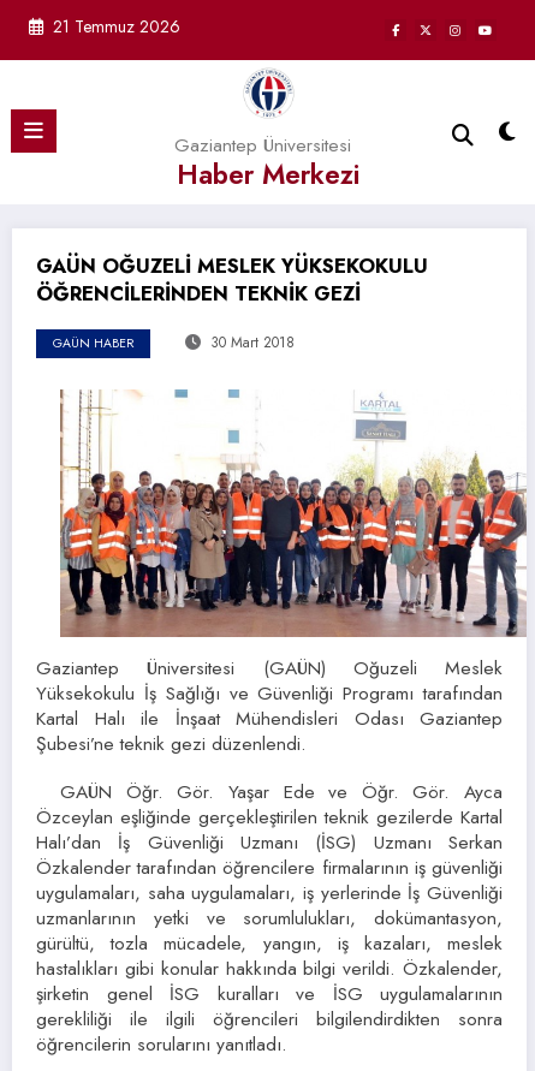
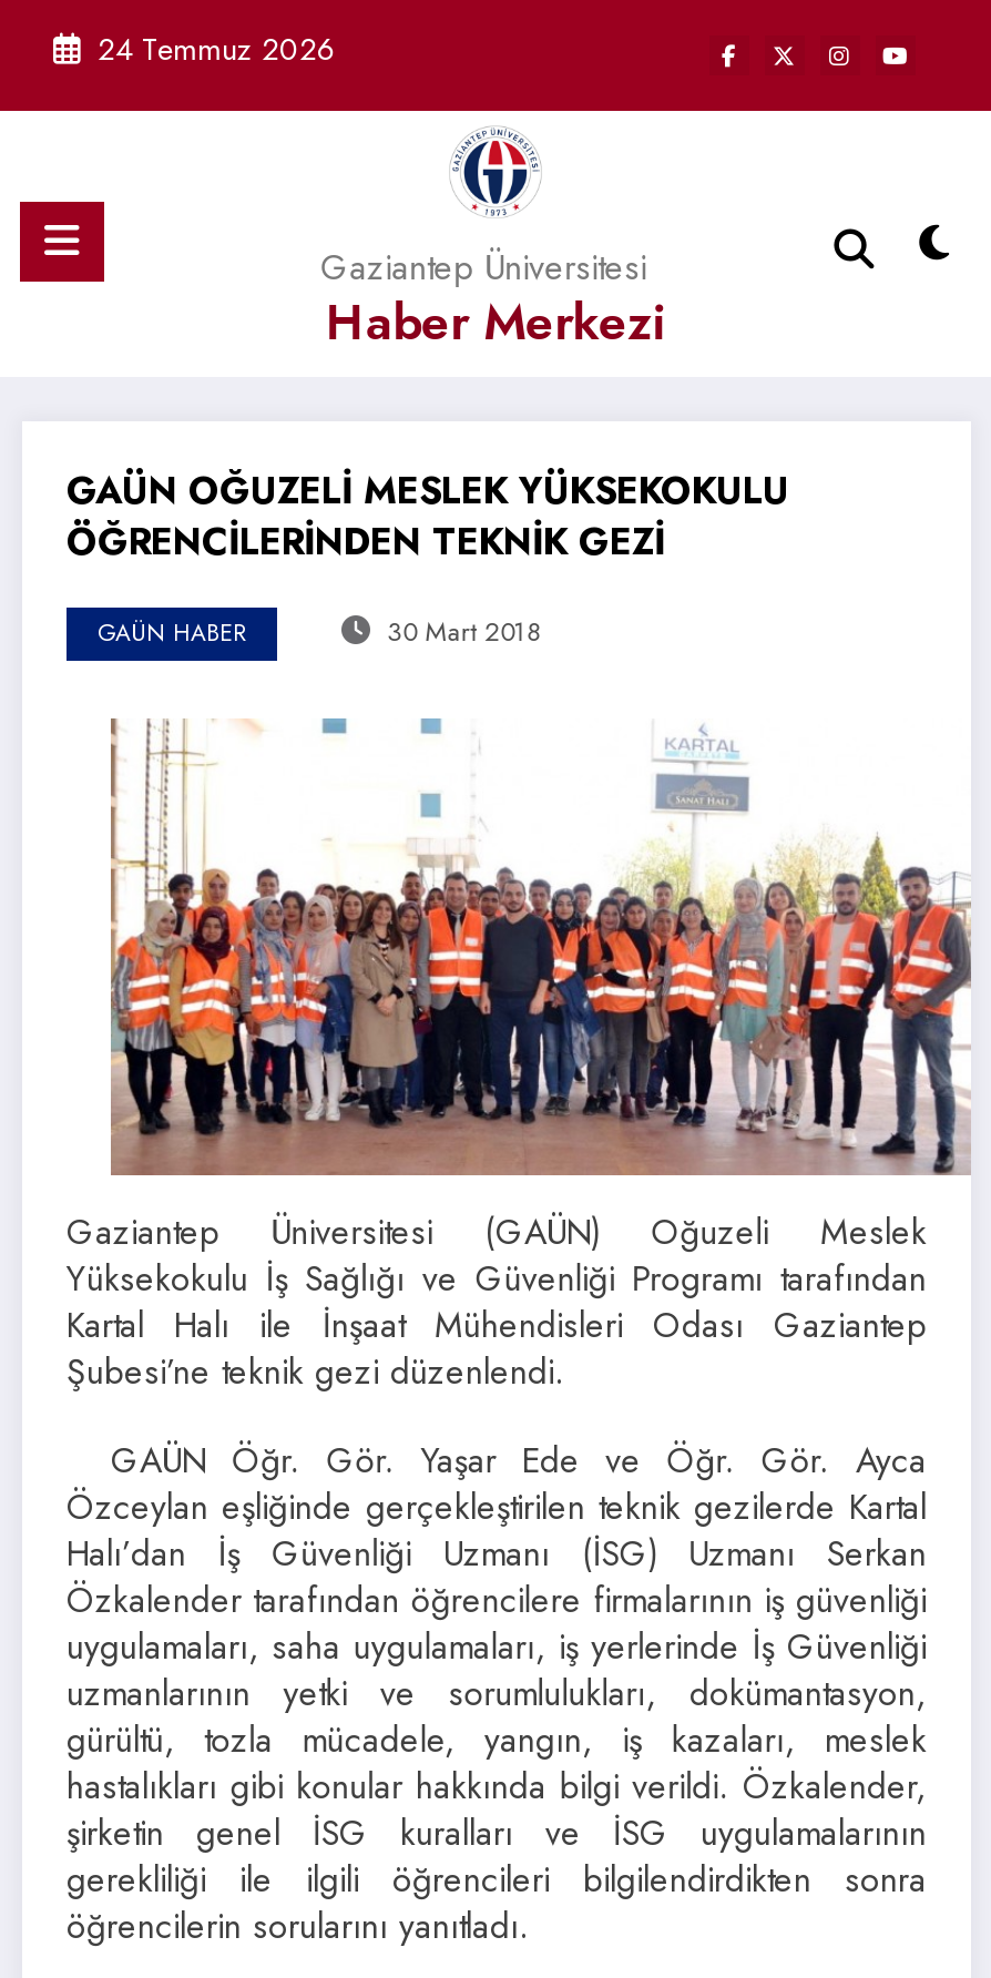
[53,14,180,38] 21 Temmuz 2026 -> [98,27,337,71] 24 Temmuz 2026

